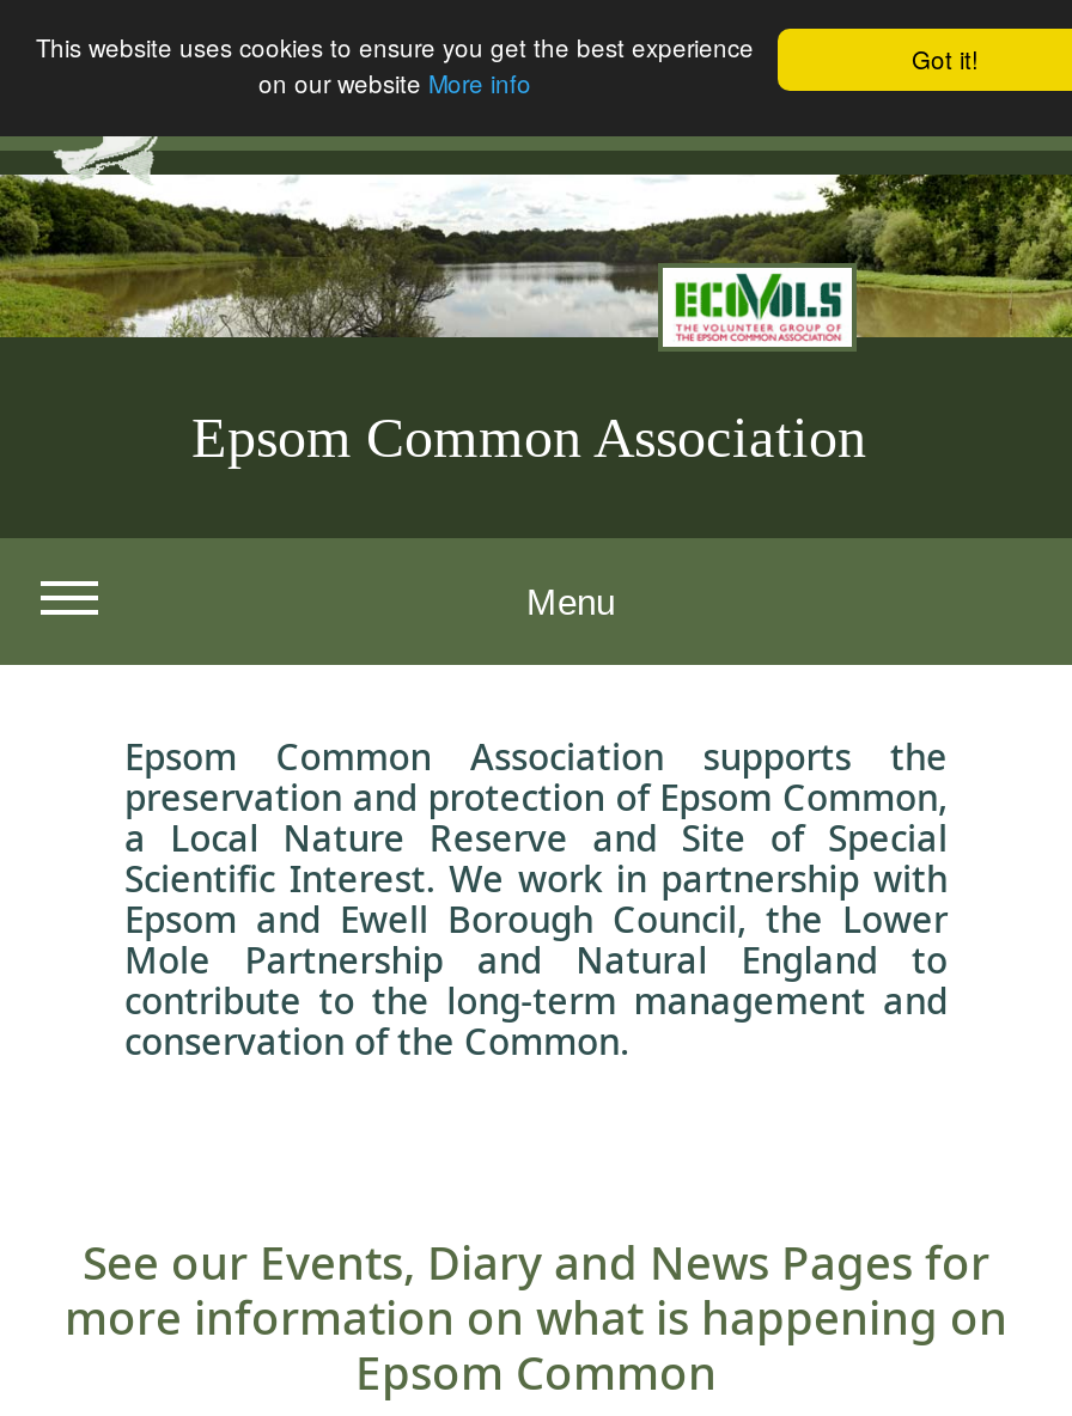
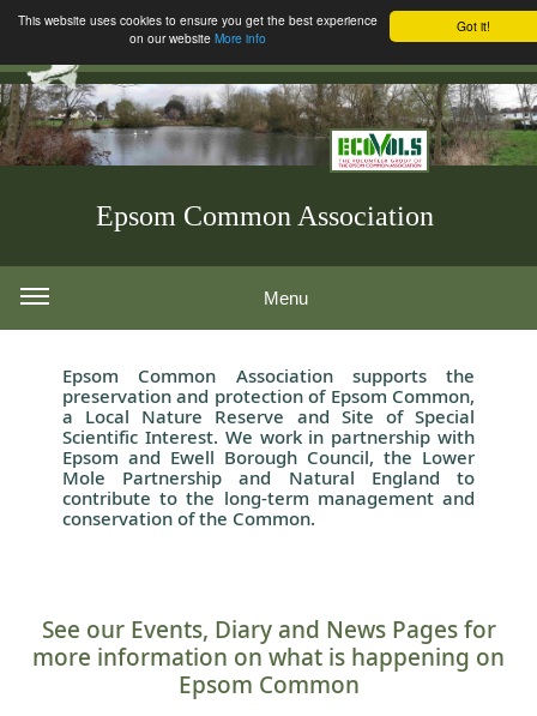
[7,172,1065,340] [image] -> [4,83,533,167] [image]

